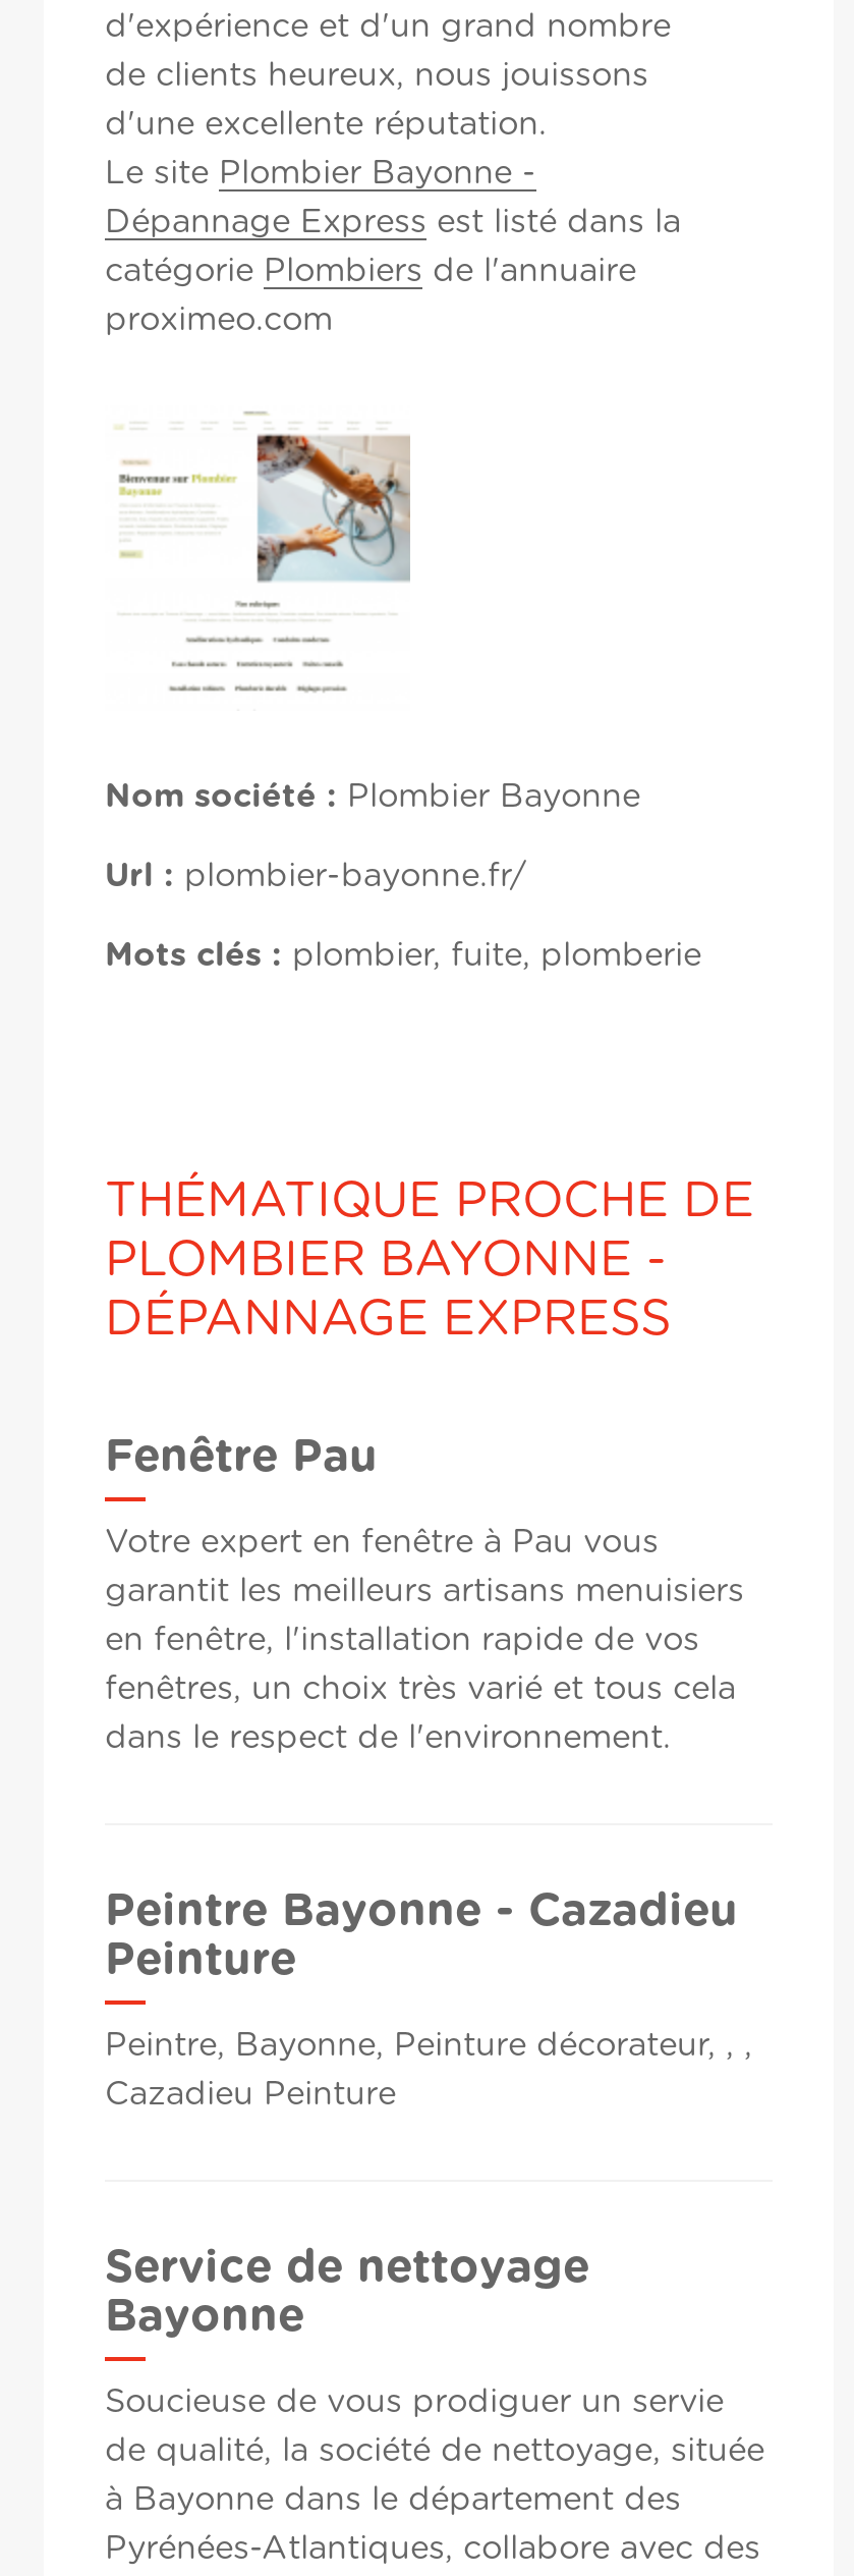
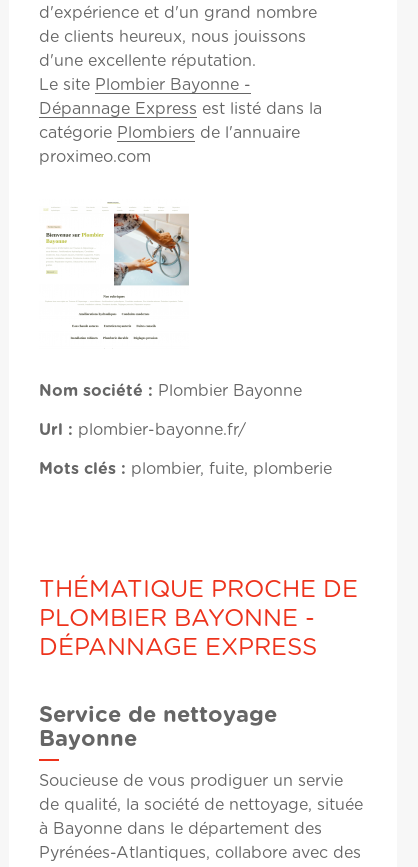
[105,1435,744,1755] Fenêtre Pau | Votre expert en fenêtre à Pau vous | garantit les meilleurs artisans menuisiers | en fenêtre, l'installation rapide de vos | fenêtres, un choix très varié et tous cela | dans le respect de l'environnement. -> none
[105,1889,752,2112] Peintre Bayonne - Cazadieu | Peinture | Peintre, Bayonne, Peinture décorateur, , , | Cazadieu Peinture -> none

